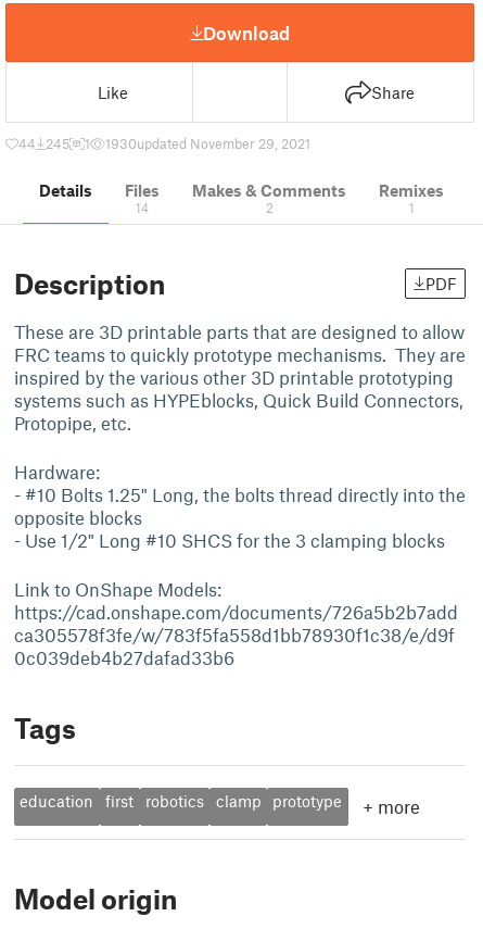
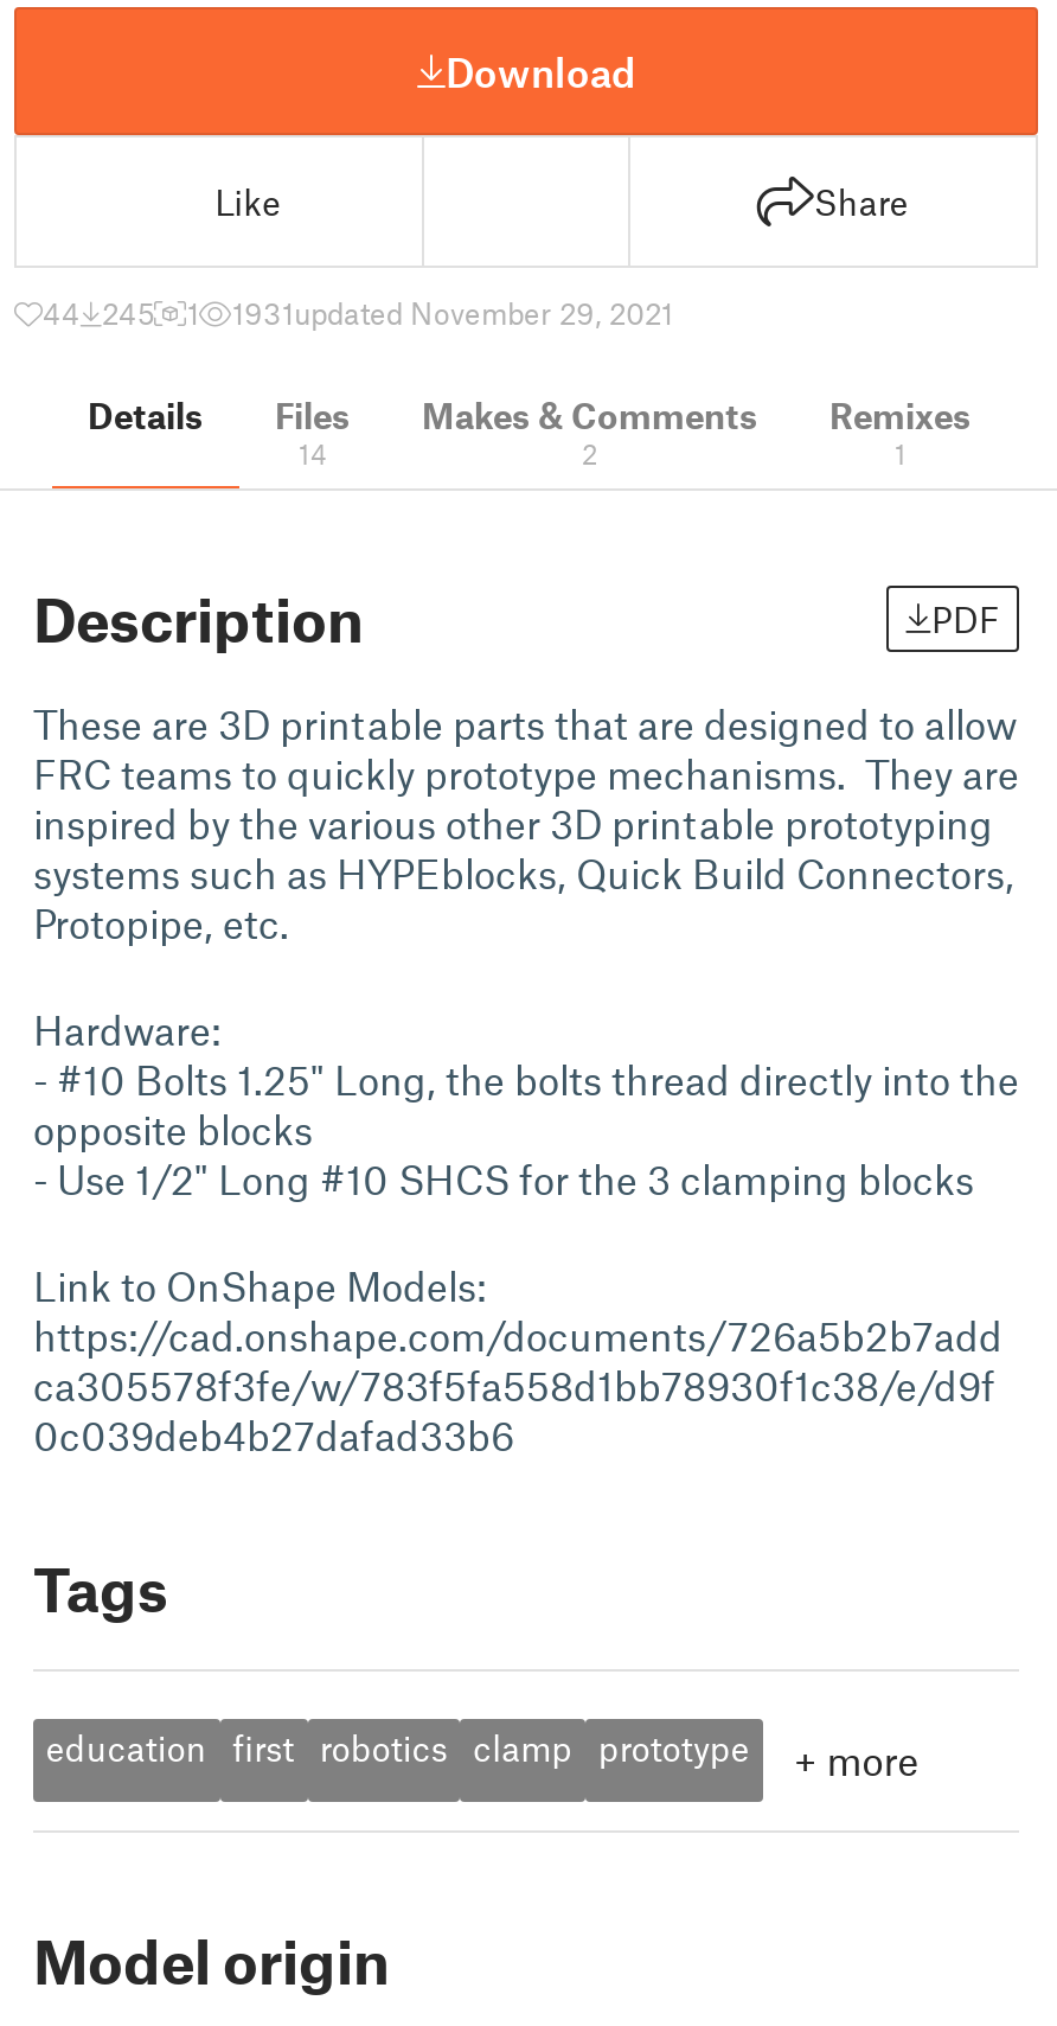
[105,135,310,152] 1930updated November 29, 2021 -> [232,294,673,332] 1931updated November 29, 2021

